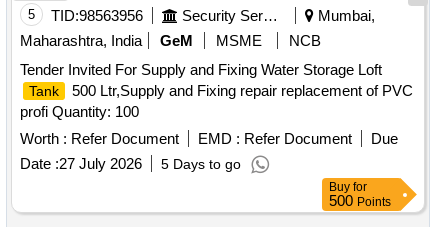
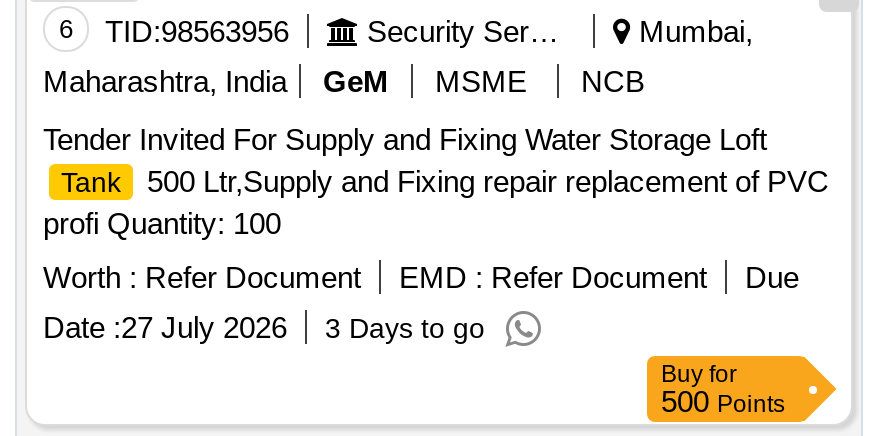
[28,7,143,24] 5 TID:98563956 -> [59,14,289,48] 6 TID:98563956
[20,155,241,172] Date : 27 July 2026 5 Days to go -> [43,310,485,344] Date : 27 July 2026 3 Days to go

